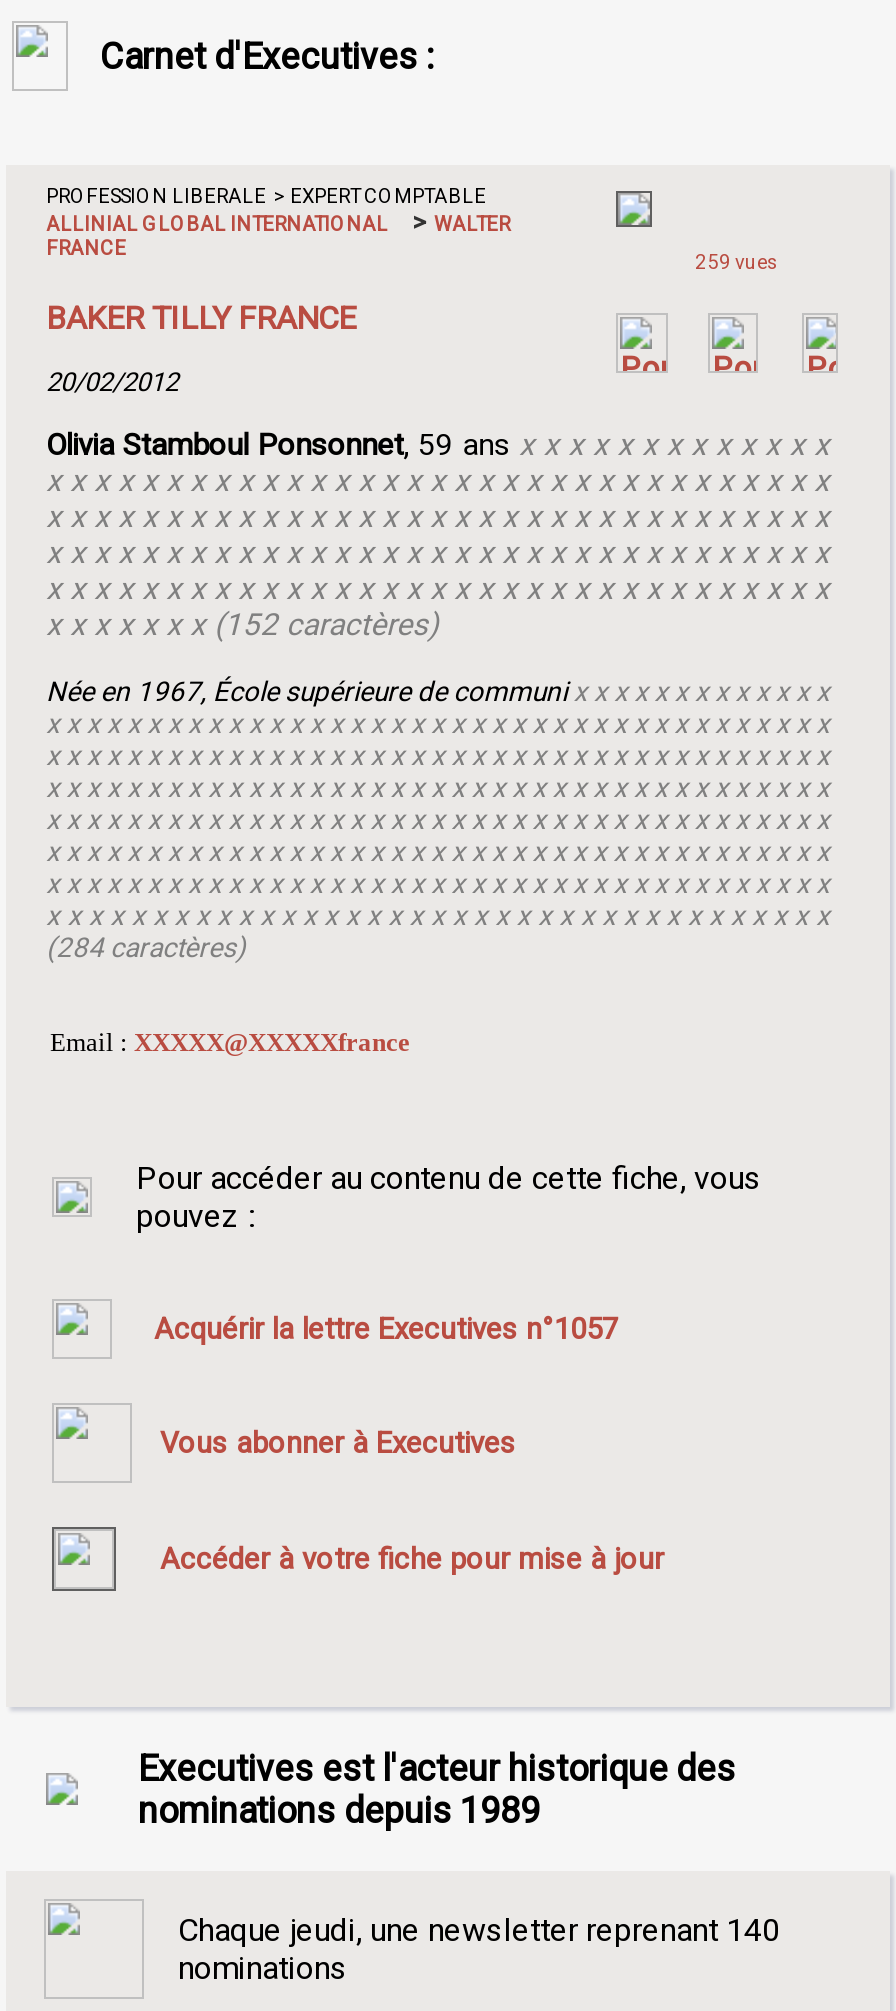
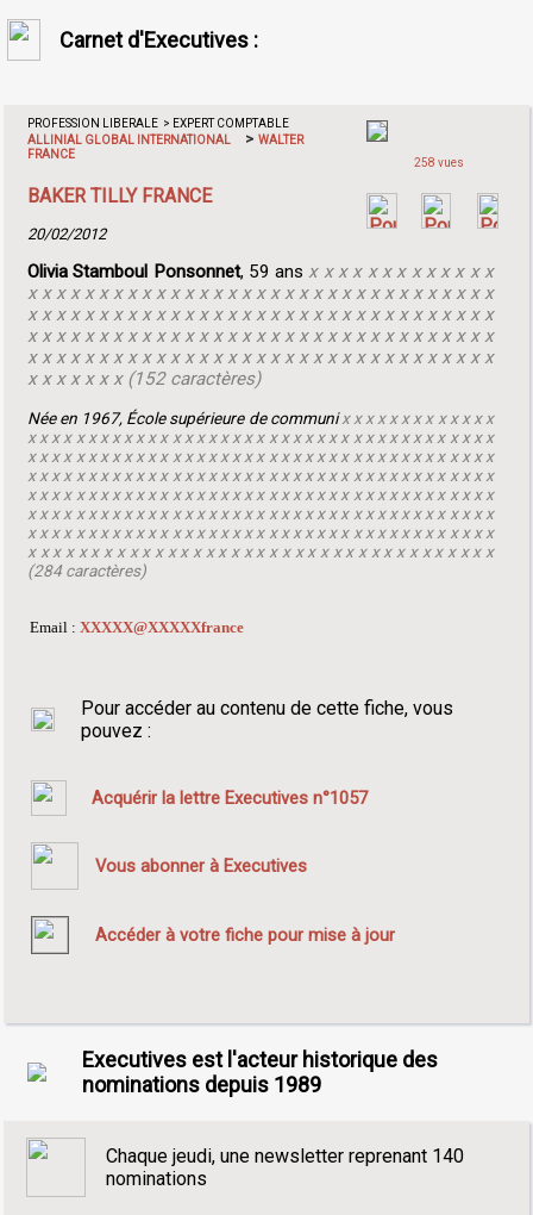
[695,251,779,273] 259 vues -> [413,156,463,169] 258 vues

